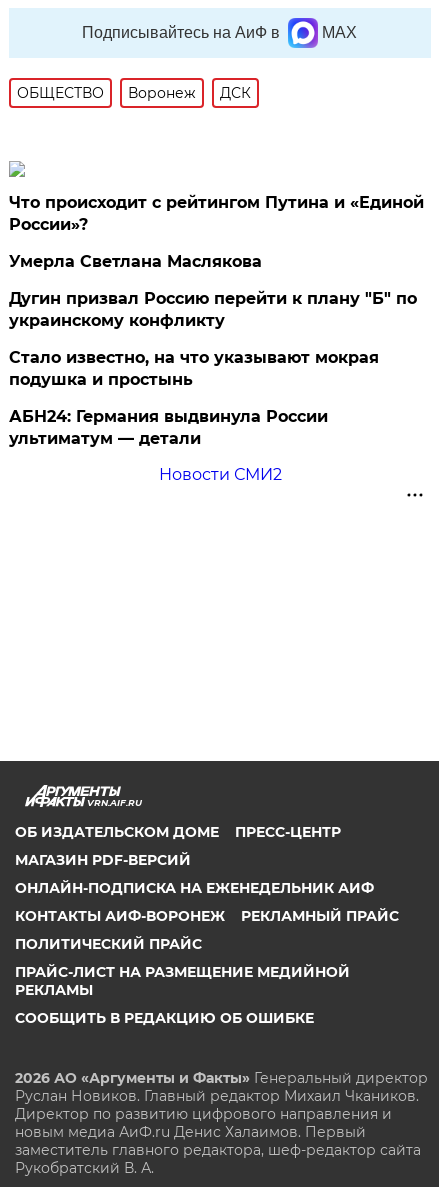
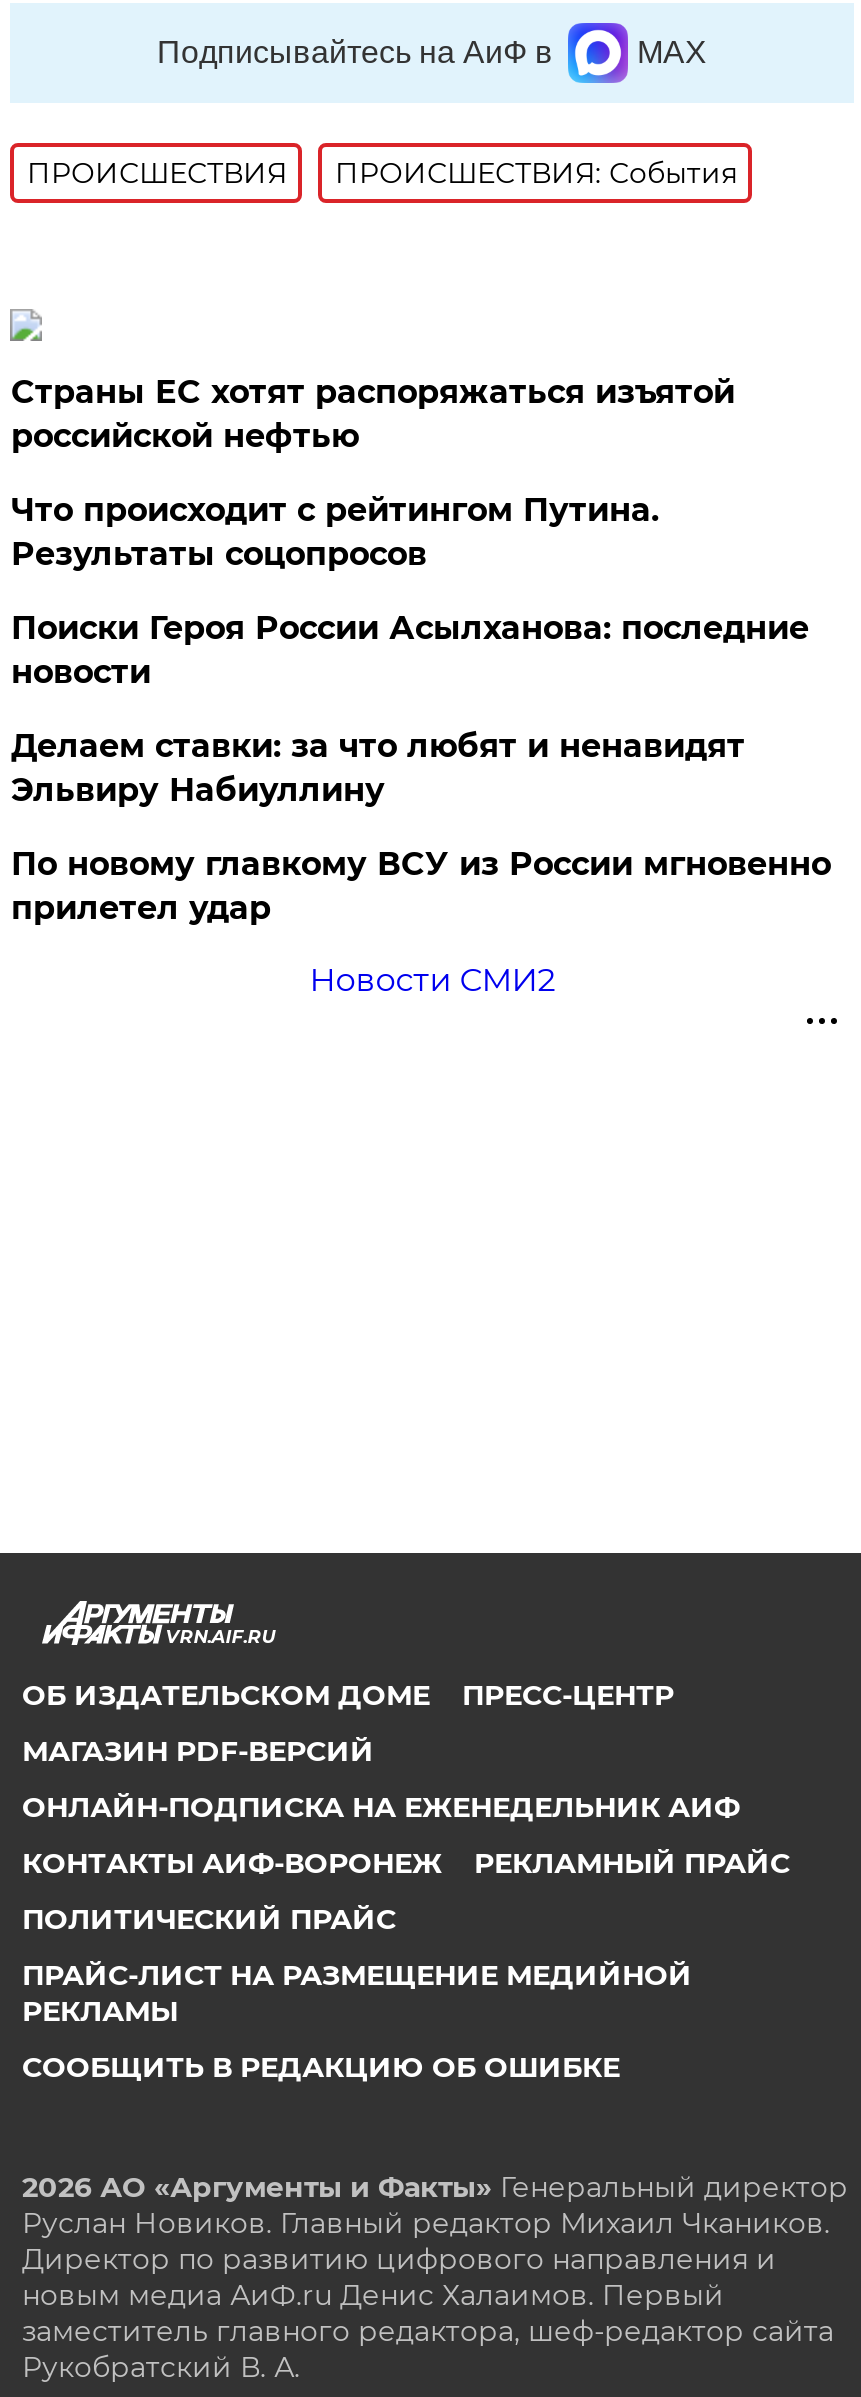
[17,84,251,102] ОБЩЕСТВО | Воронеж | ДСК -> [27,155,737,191] ПРОИСШЕСТВИЯ | ПРОИСШЕСТВИЯ: События
[9,193,424,234] Что происходит с рейтингом Путина и «Единой | России»? -> [11,373,735,455] Страны ЕС хотят распоряжаться изъятой | российской нефтью
[9,252,262,271] Умерла Светлана Маслякова -> [11,491,659,573] Что происходит с рейтингом Путина. | Результаты соцопросов
[9,289,417,330] Дугин призвал Россию перейти к плану "Б" по | украинскому конфликту -> [11,609,809,691] Поиски Героя России Асылханова: последние | новости
[9,348,379,389] Стало известно, на что указывают мокрая | подушка и простынь -> [11,727,745,809] Делаем ставки: за что любят и ненавидят | Эльвиру Набиуллину
[9,407,328,448] АБН24: Германия выдвинула России | ультиматум — детали -> [11,845,831,927] По новому главкому ВСУ из России мгновенно | прилетел удар

